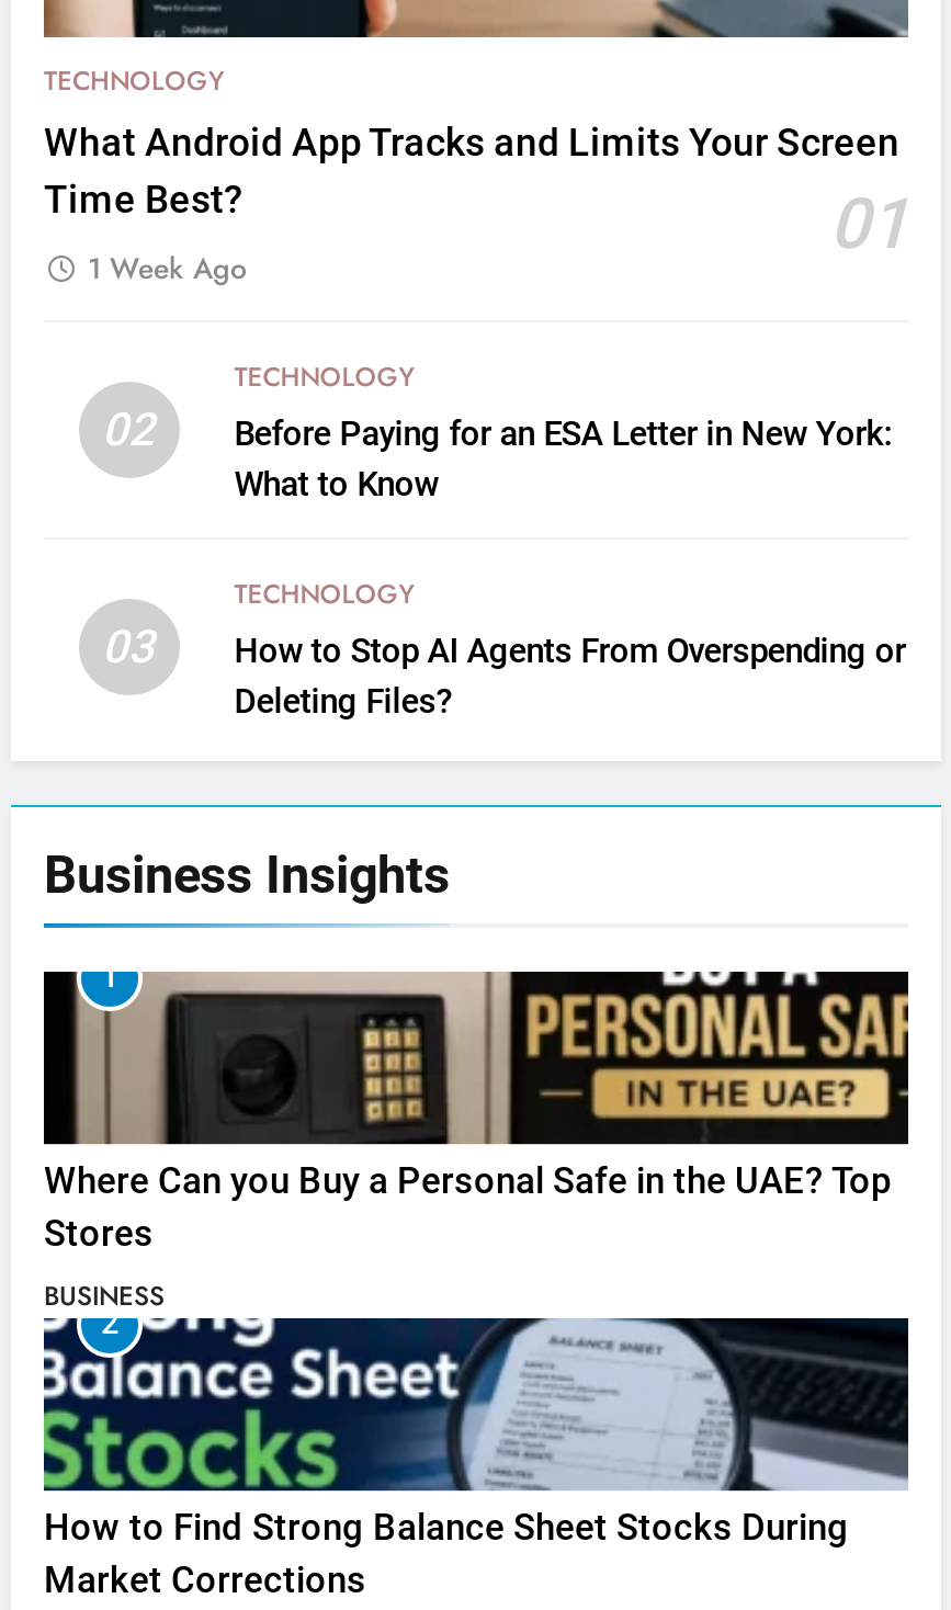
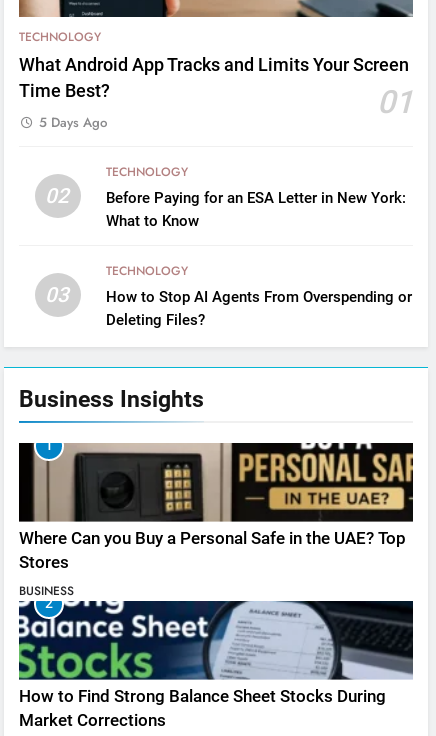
[88,248,246,290] 1 Week Ago -> [39,113,107,132] 5 Days Ago

